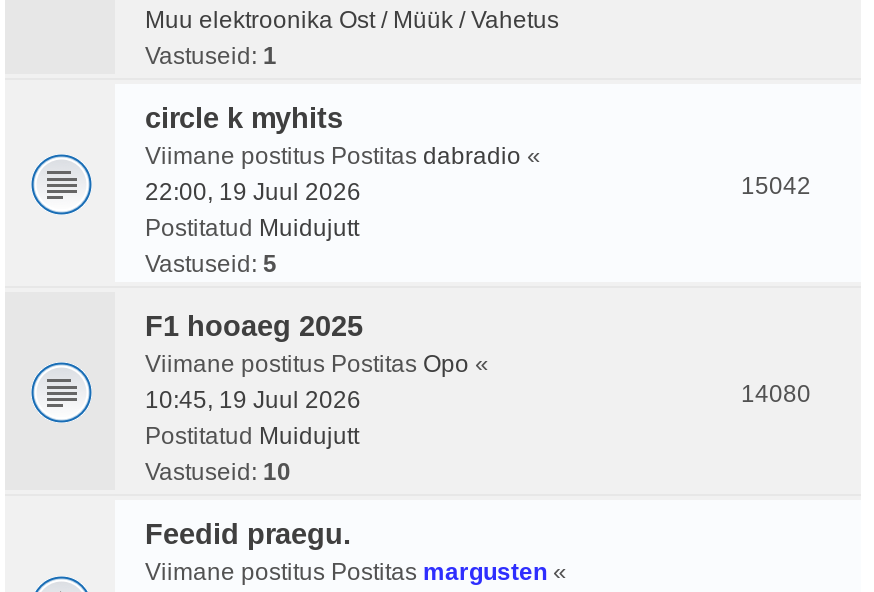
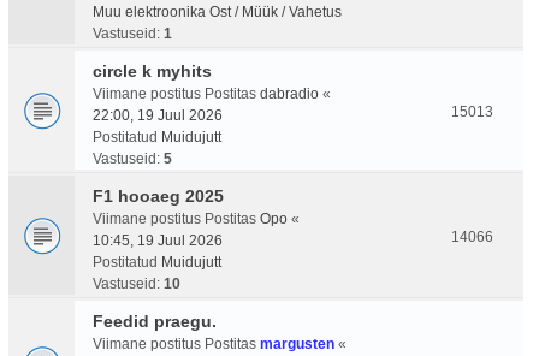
[741,172,811,200] 15042 -> [451,103,493,120] 15013
[741,380,811,408] 14080 -> [451,229,493,245] 14066

